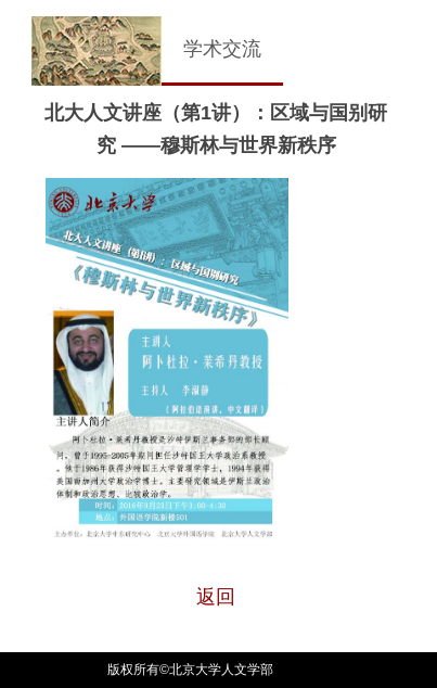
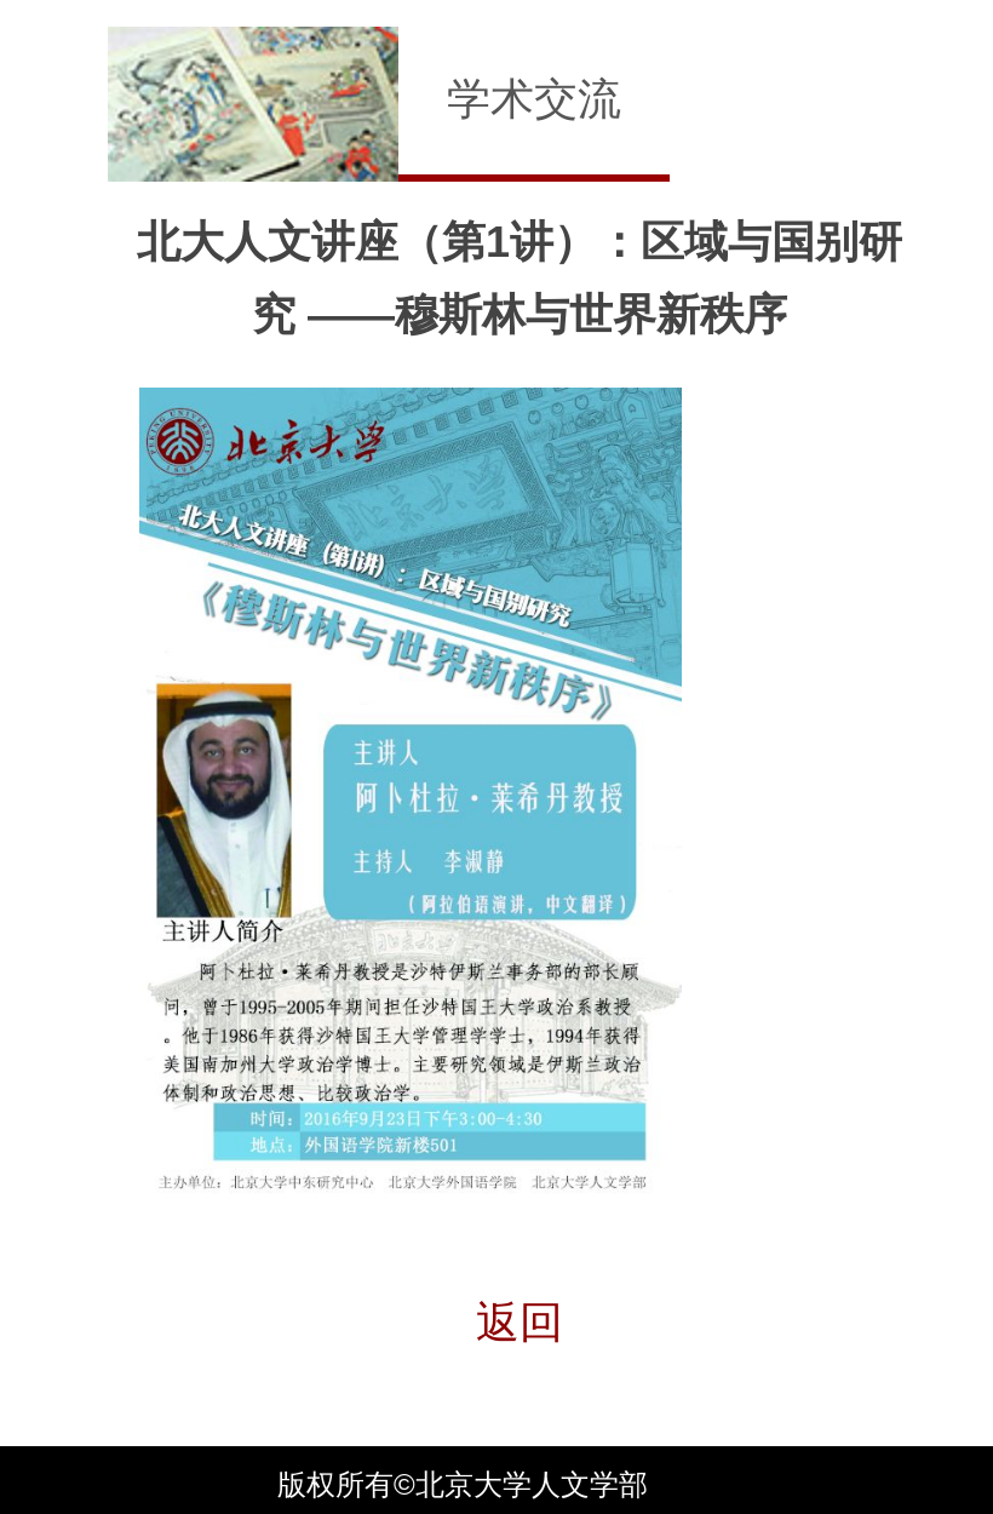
[30,15,163,87] [image] -> [108,27,398,184] [image]

